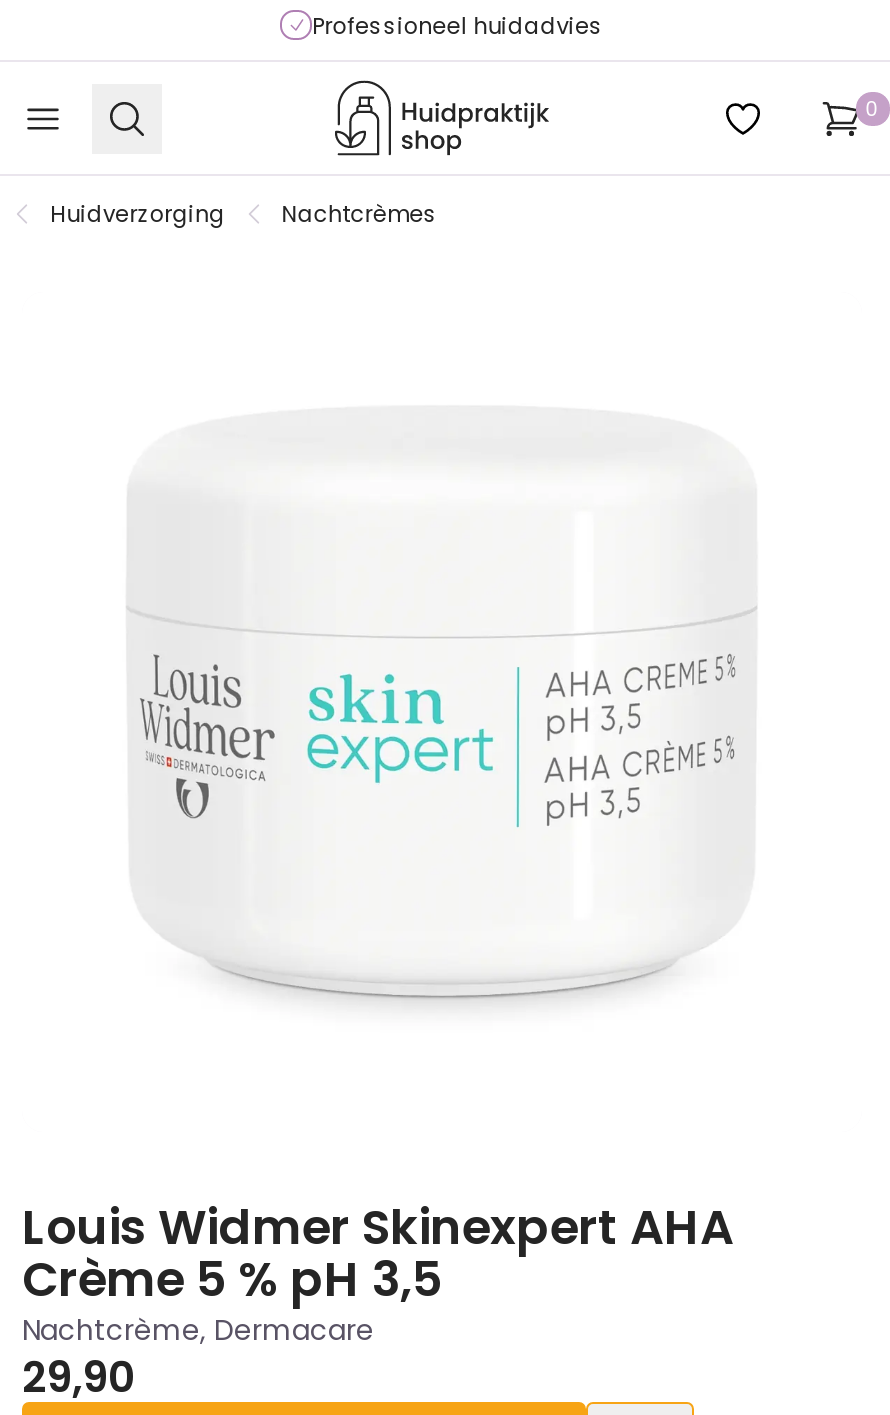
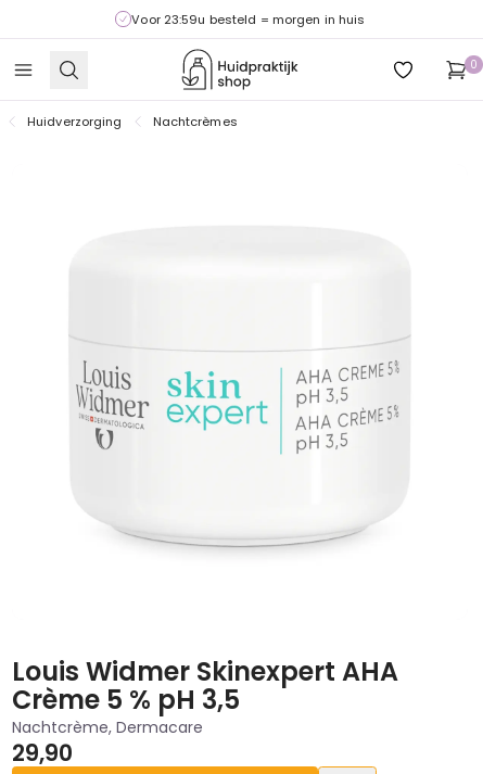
[312,9,603,41] Professioneel huidadvies -> [132,10,365,28] Voor 23:59u besteld = morgen in huis

